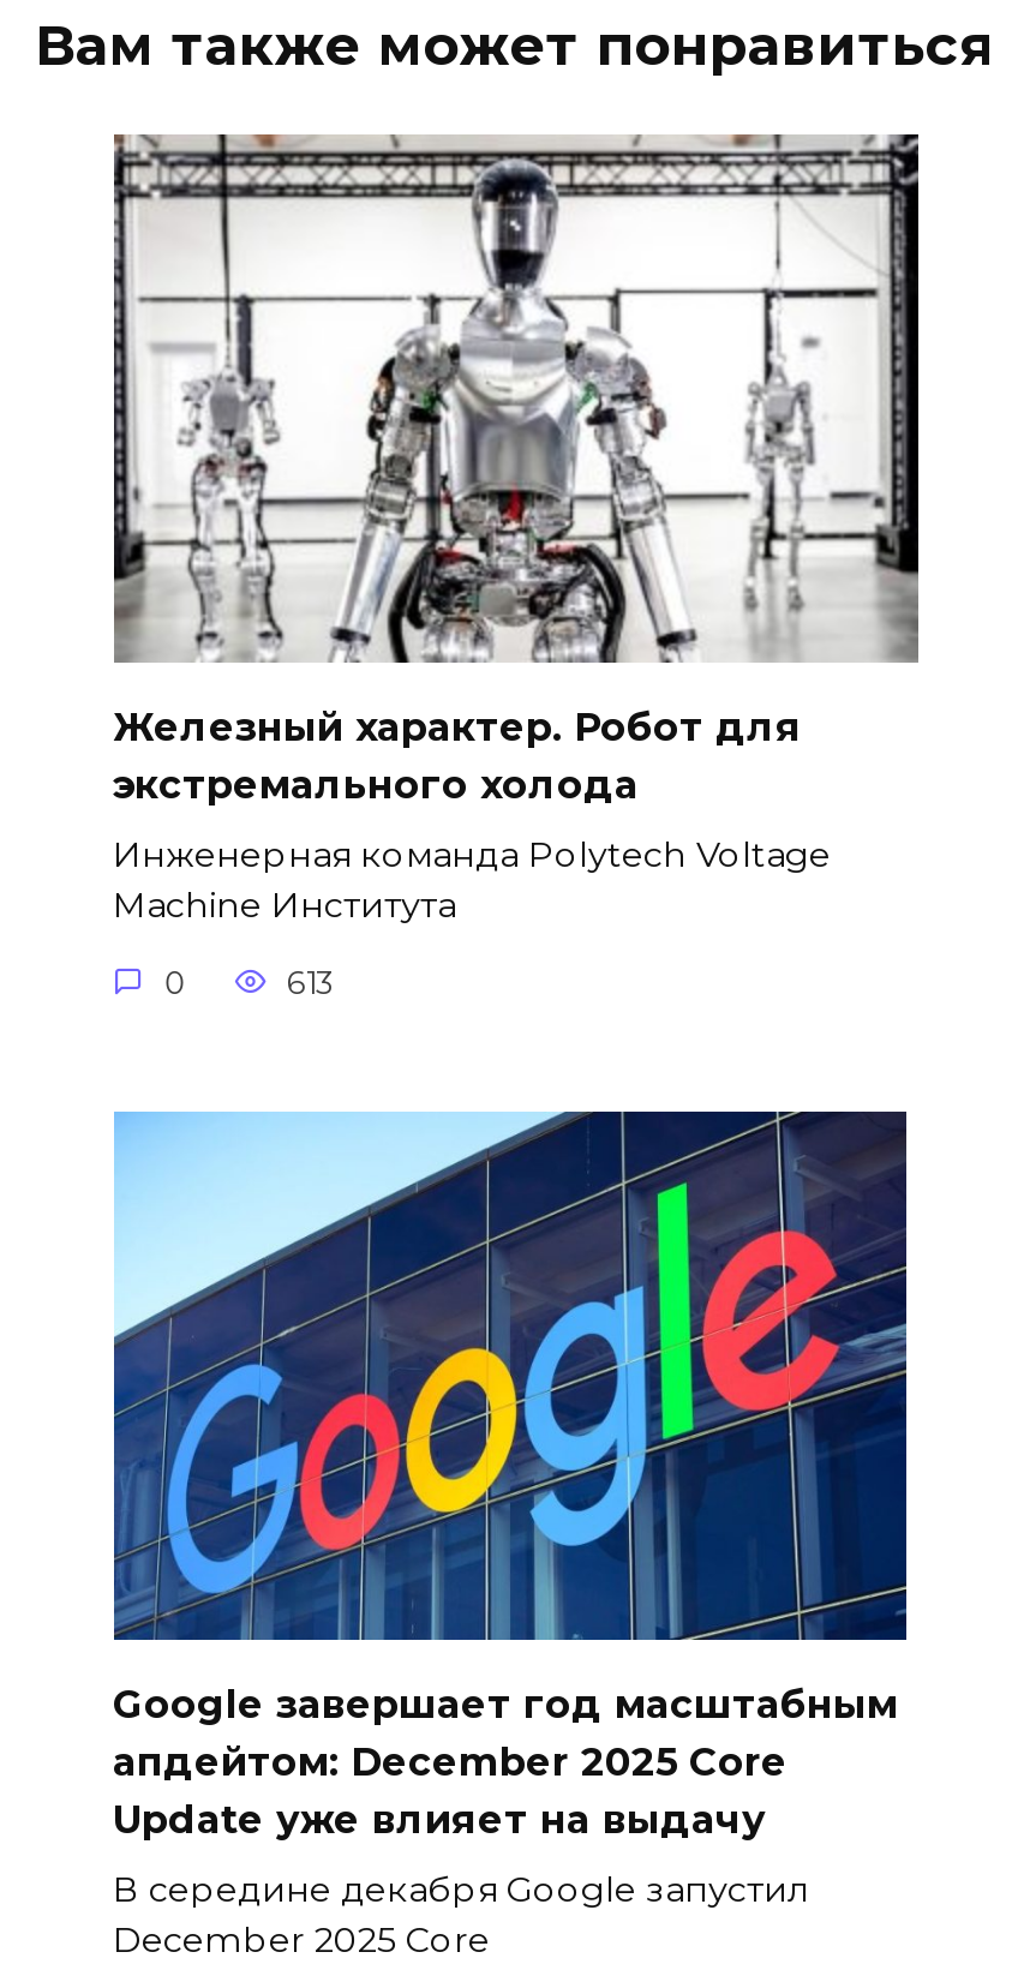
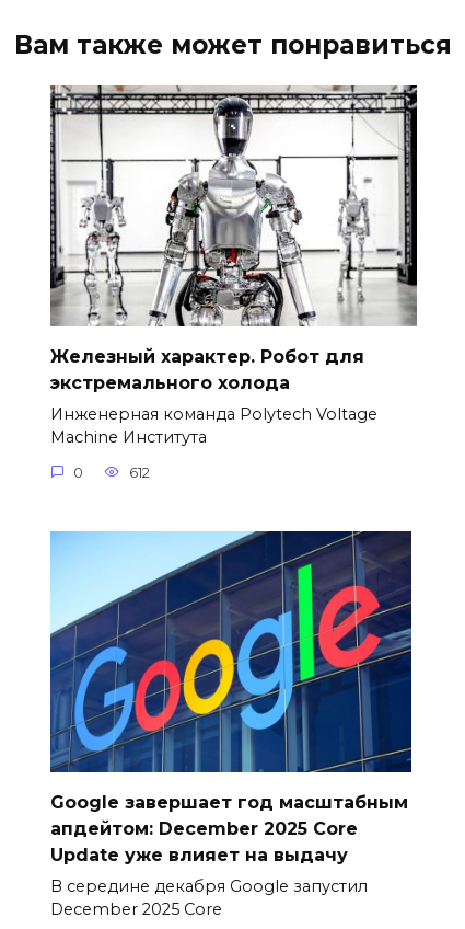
[287,965,335,1001] 613 -> [129,464,150,481] 612

